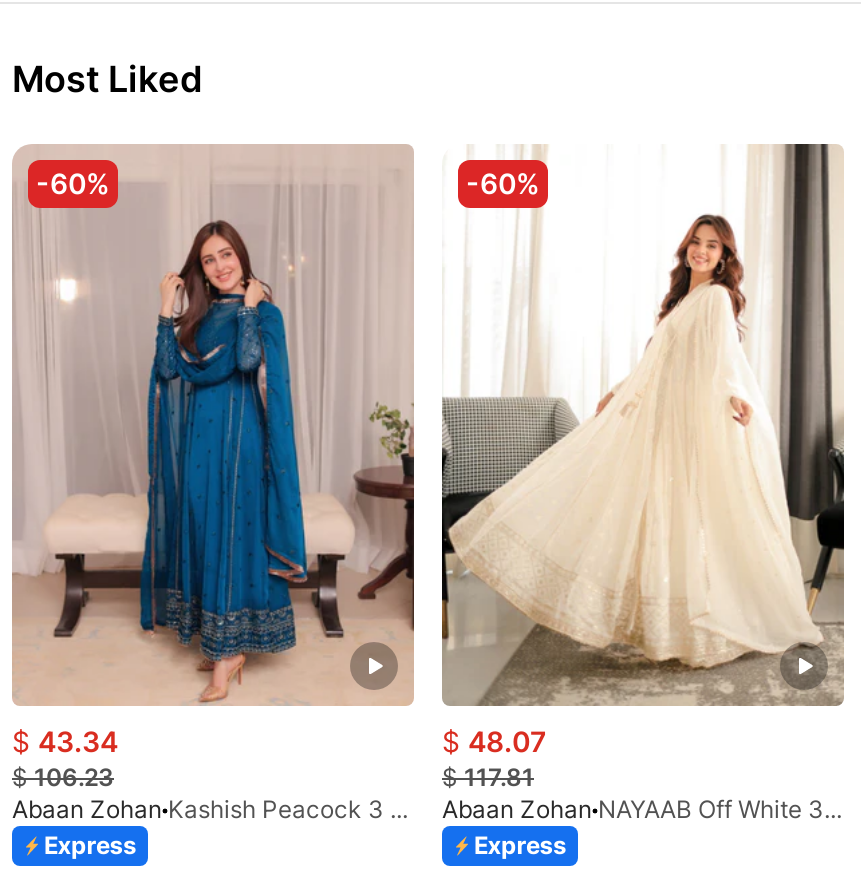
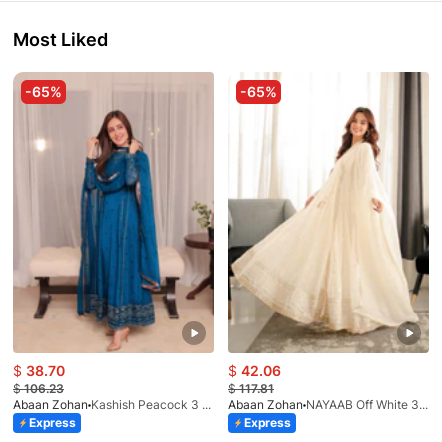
[36,165,110,199] -60% -> [25,83,62,100] -65%
[466,165,540,199] -60% -> [240,83,277,100] -65%
[12,724,118,758] $ 43.34 -> [13,362,65,379] $ 38.70
[442,724,546,758] $ 48.07 -> [228,362,281,379] $ 42.06

